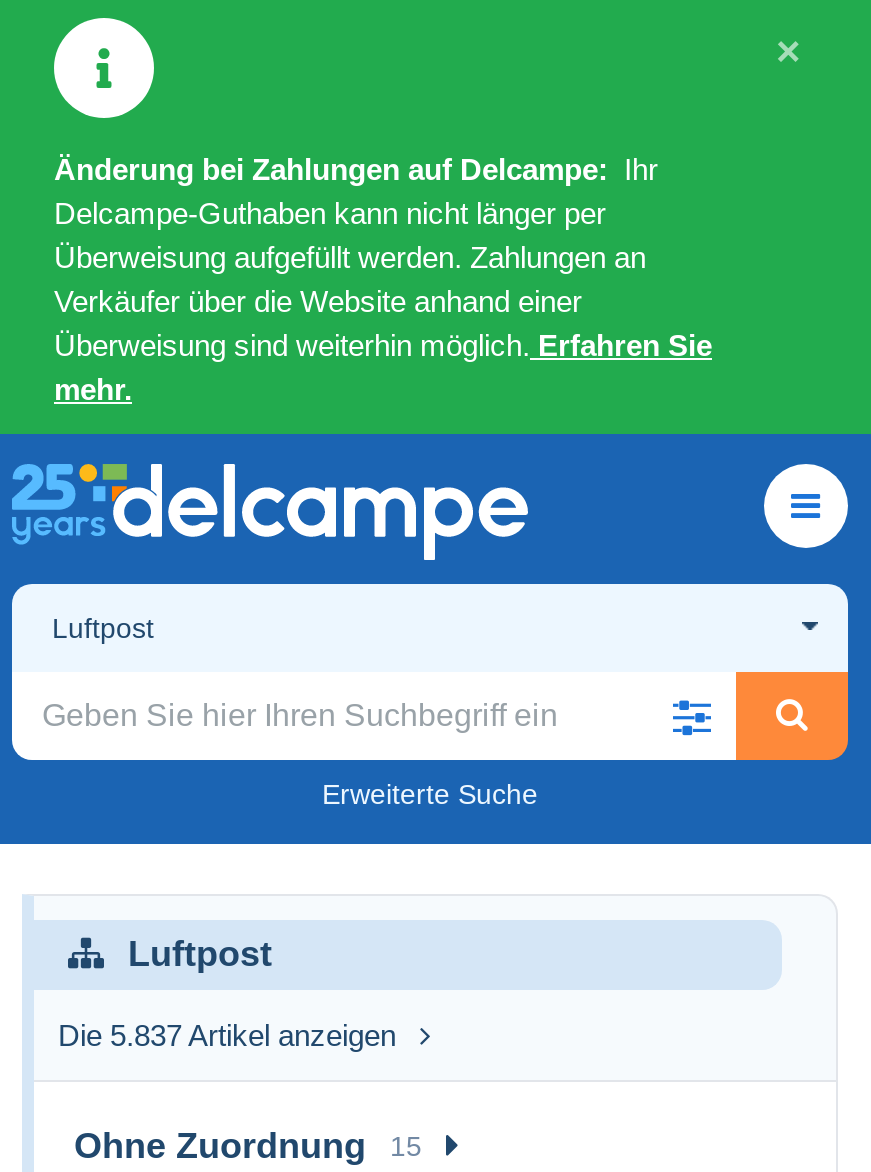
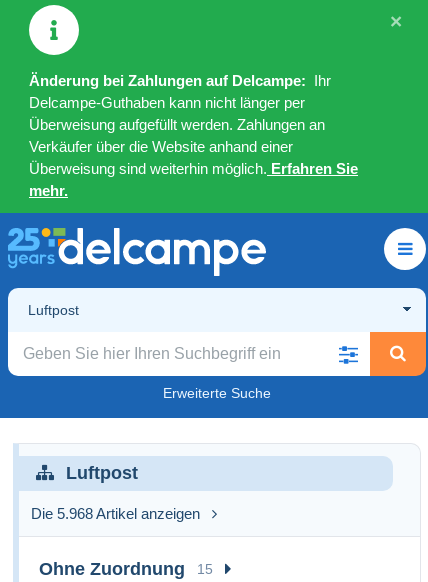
[58,1018,396,1052] Die 5.837 Artikel anzeigen -> [31,505,200,522] Die 5.968 Artikel anzeigen

